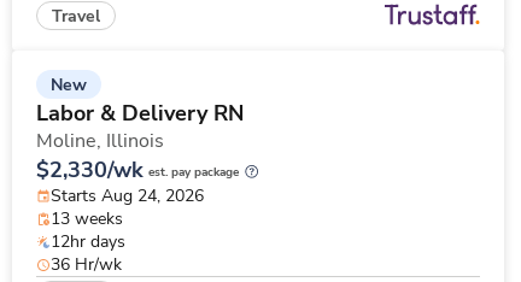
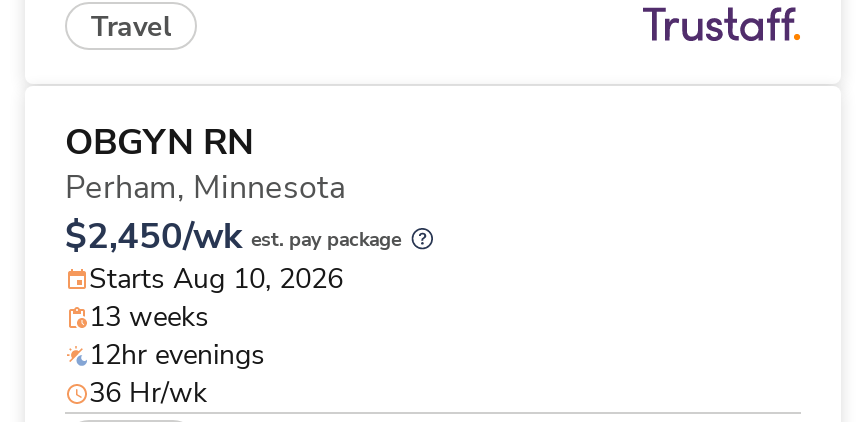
[36,74,244,207] New | Labor & Delivery RN | Moline, Illinois | $2,330/wk est. pay package | Starts Aug 24, 2026 -> [65,118,401,298] OBGYN RN | Perham, Minnesota | $2,450/wk est. pay package | Starts Aug 10, 2026
[51,230,125,253] 12hr days -> [89,336,265,374] 12hr evenings

